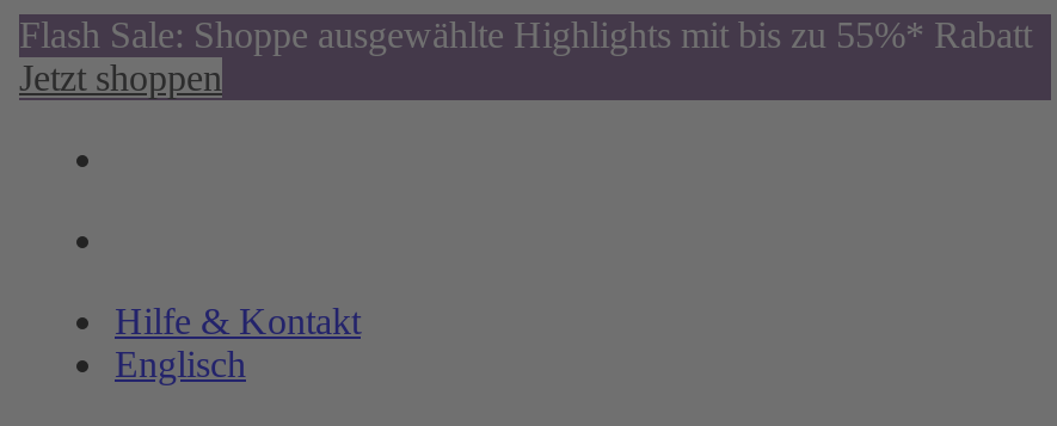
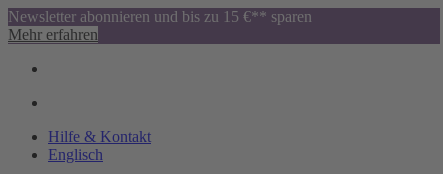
[19,14,1032,98] Flash Sale: Shoppe ausgewählte Highlights mit bis zu 55%* Rabatt | Jetzt shoppen -> [8,8,312,43] Newsletter abonnieren und bis zu 15 €** sparen | Mehr erfahren

